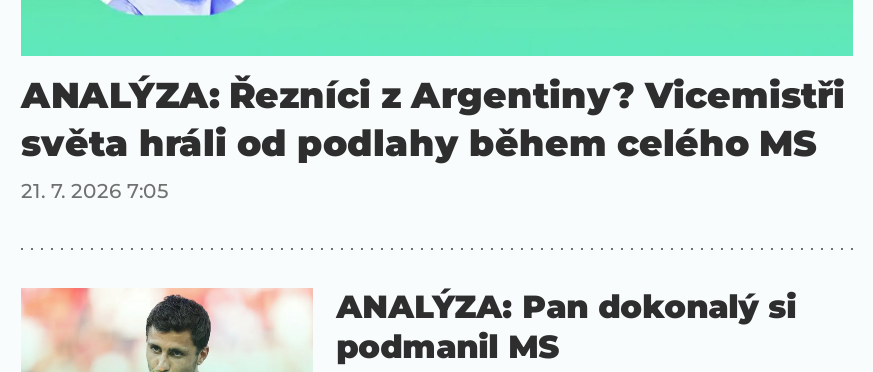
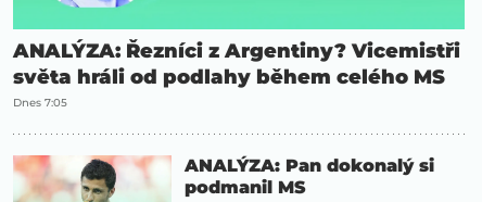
[21,177,169,203] 21. 7. 2026 7:05 -> [13,96,67,110] Dnes 7:05

